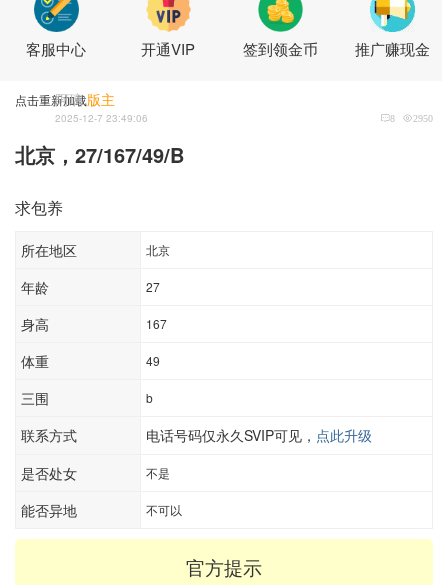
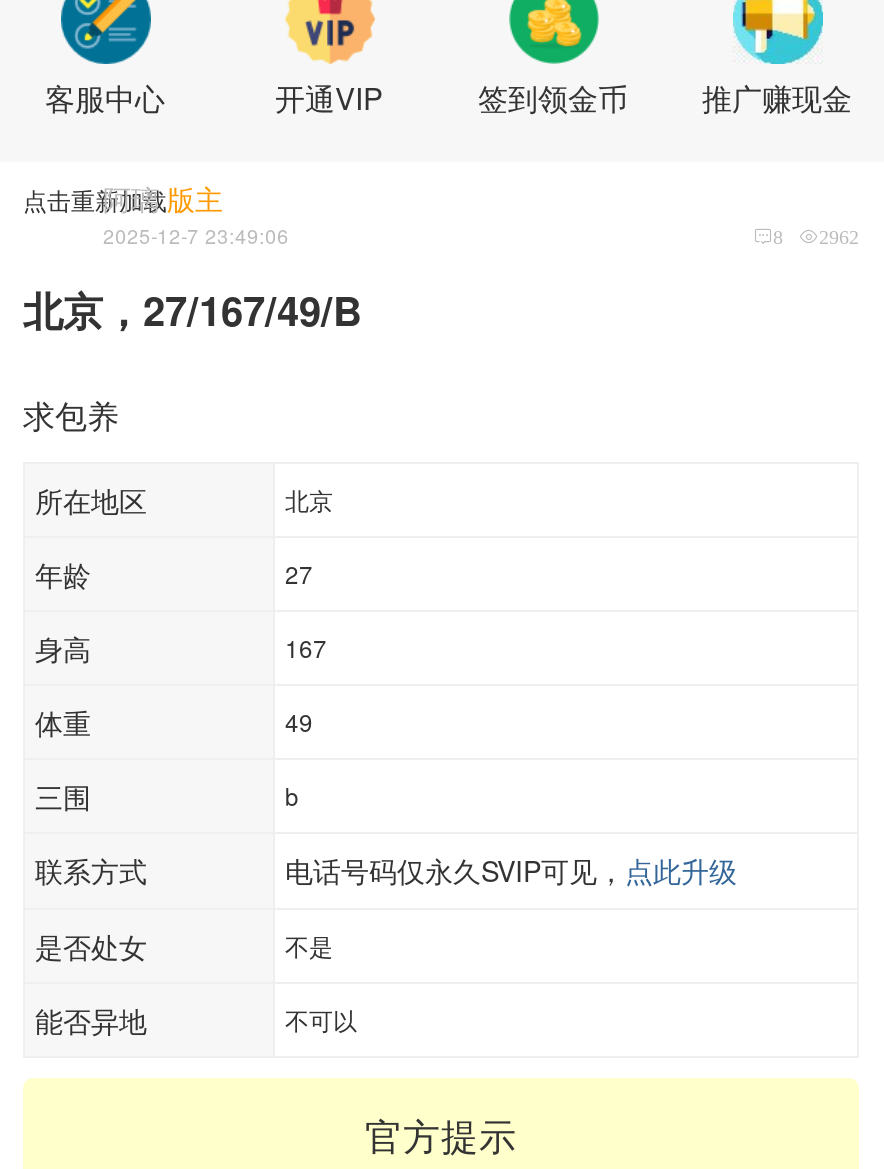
[390,113,433,123] 8 2950 -> [773,226,859,246] 8 2962

